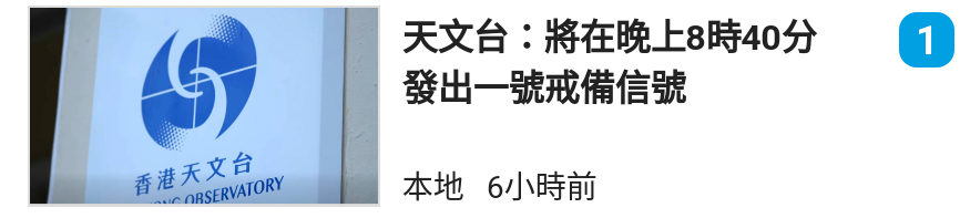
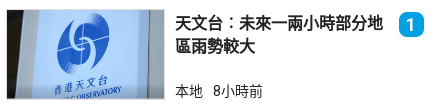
[402,16,852,109] 天文台：將在晚上8時40分 | 發出一號戒備信號 -> [175,14,383,56] 天文台︰未來一兩小時部分地 | 區雨勢較大
[402,170,597,205] 本地 6小時前 -> [175,83,263,99] 本地 8小時前

